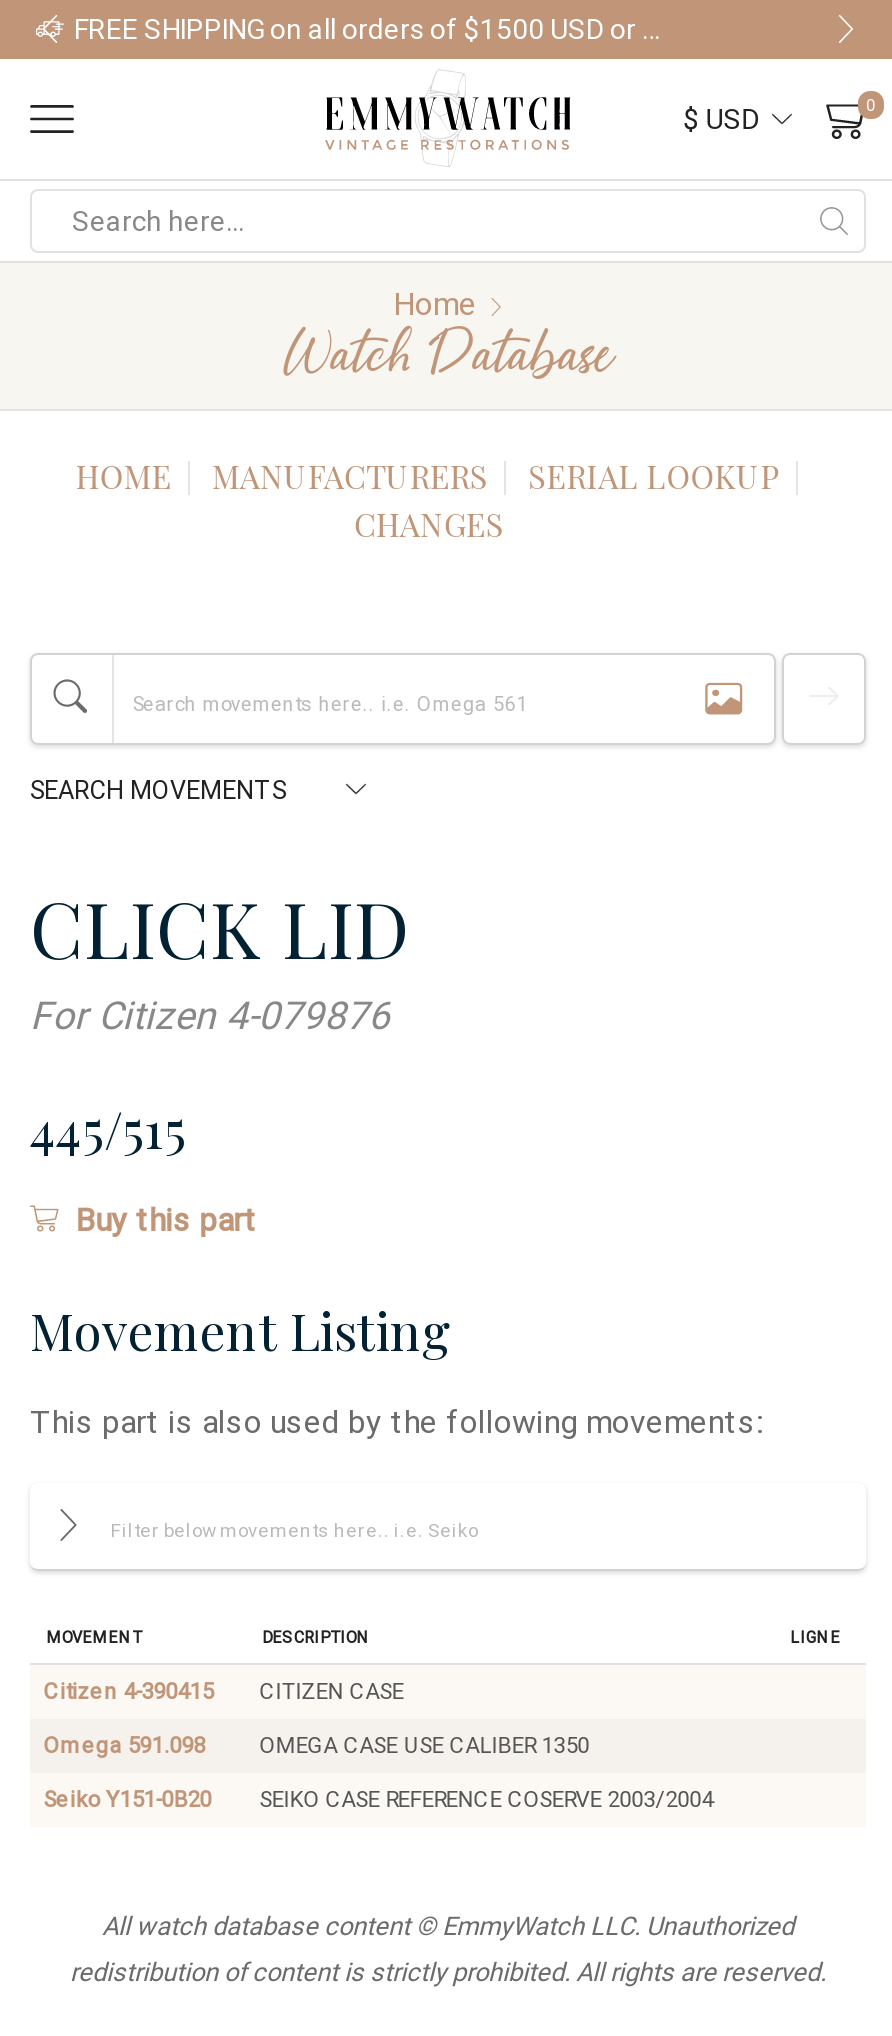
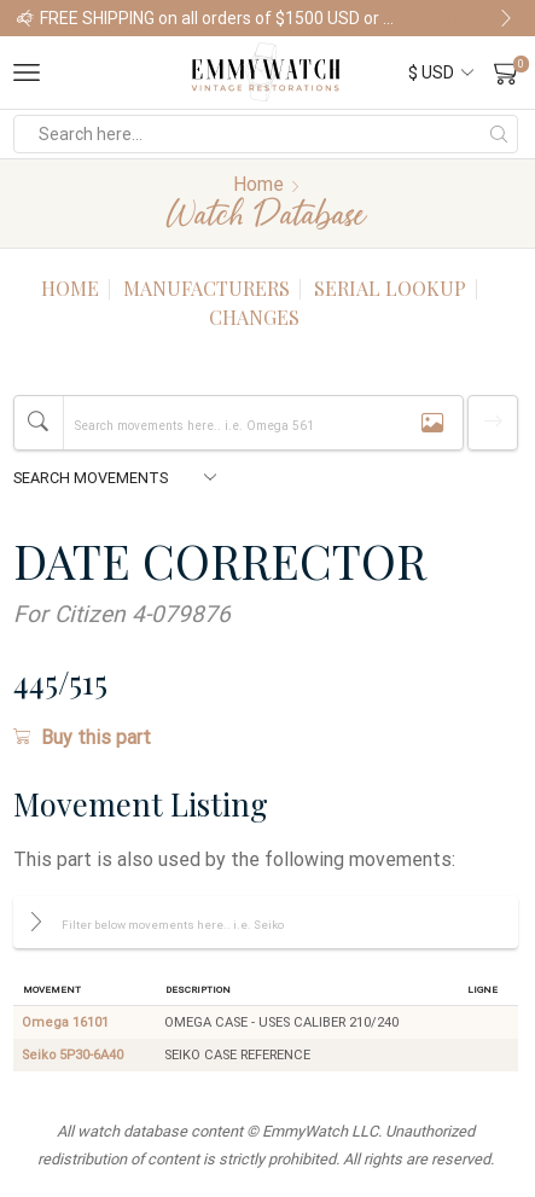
[30,875,410,979] CLICK LID -> [13,529,426,592] DATE CORRECTOR
[43,1678,713,1812] Citizen 4-390415 | CITIZEN CASE | Omega 591.098 | OMEGA CASE USE CALIBER 1350 | Seiko Y151-0B20 | SEIKO CASE REFERENCE COSERVE 2003/2004 -> [21,1014,398,1062] Omega 16101 | OMEGA CASE - USES CALIBER 210/240 | Seiko 5P30-6A40 | SEIKO CASE REFERENCE

